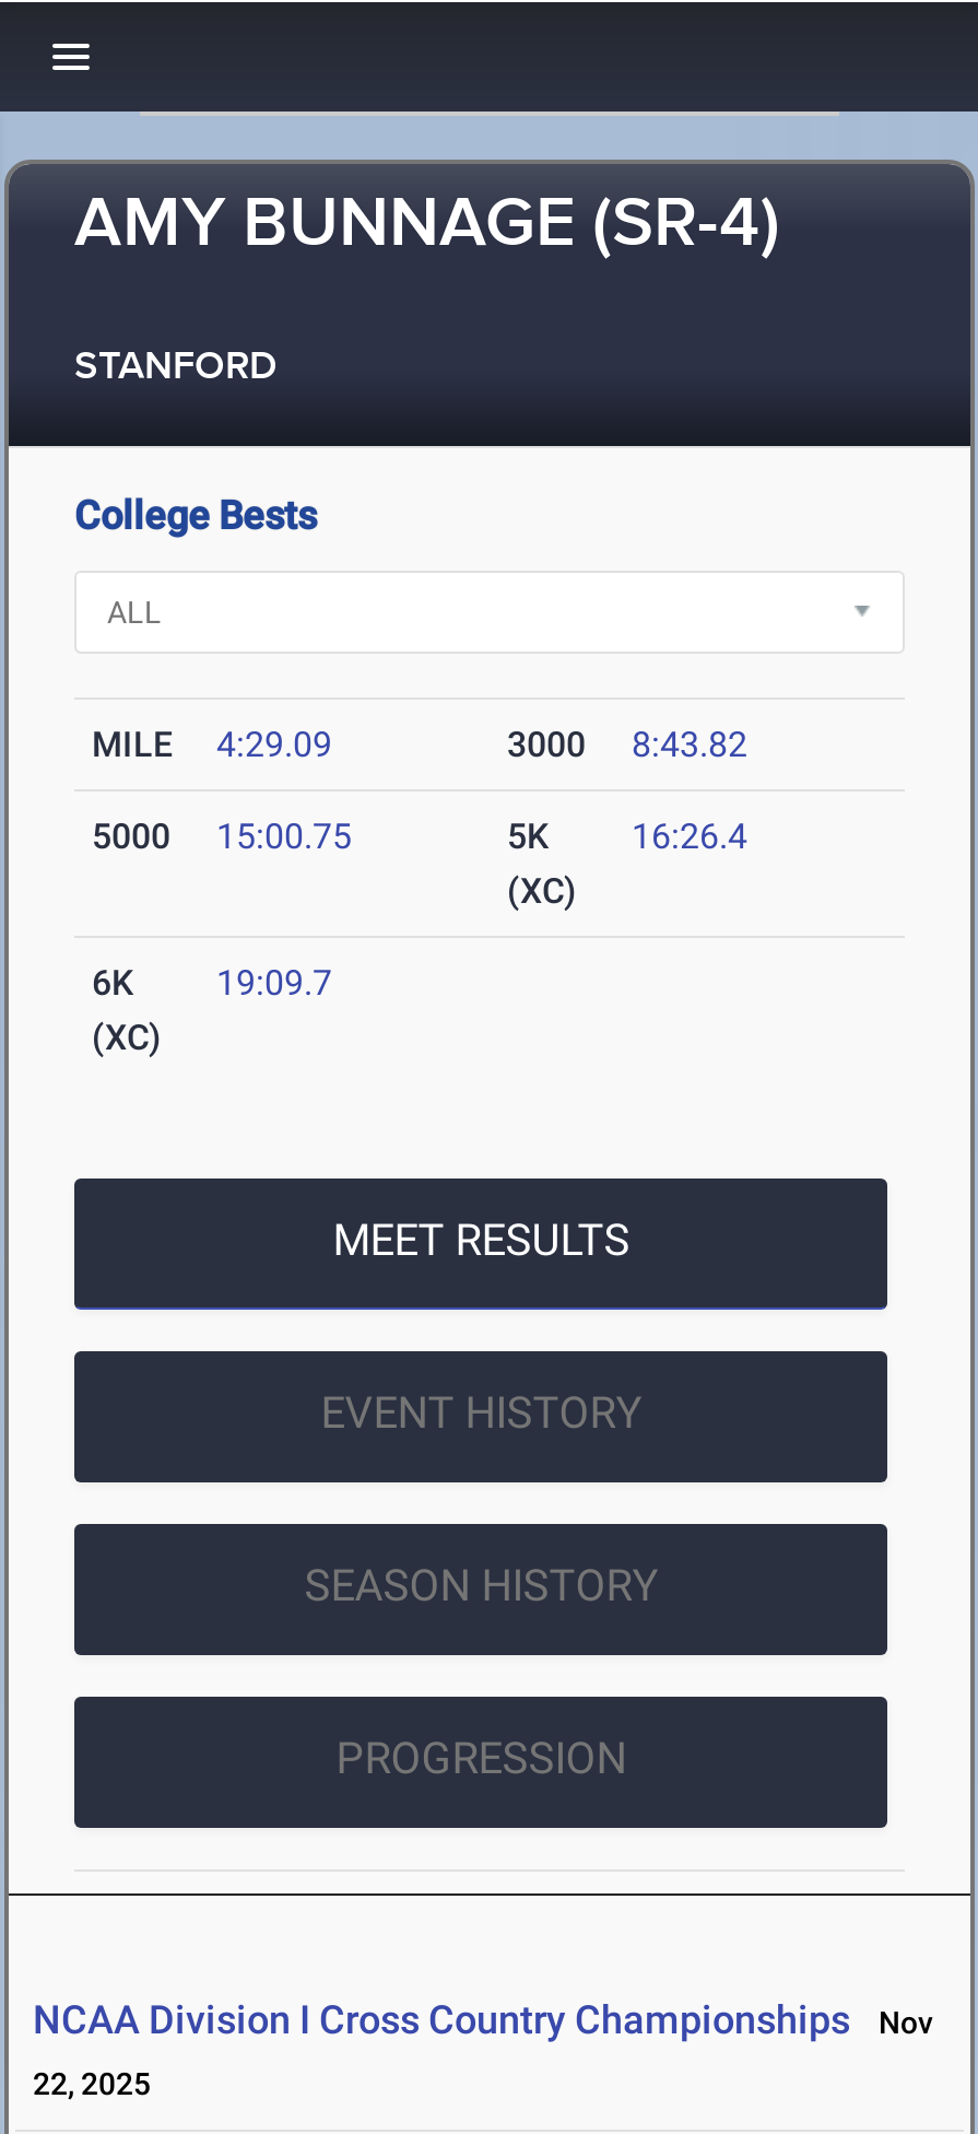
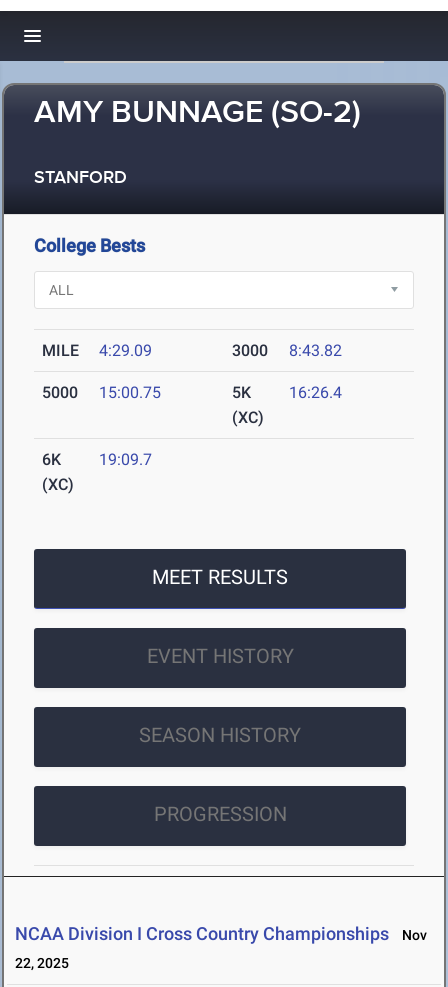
[74,181,780,271] AMY BUNNAGE (SR-4) -> [34,93,361,134] AMY BUNNAGE (SO-2)

